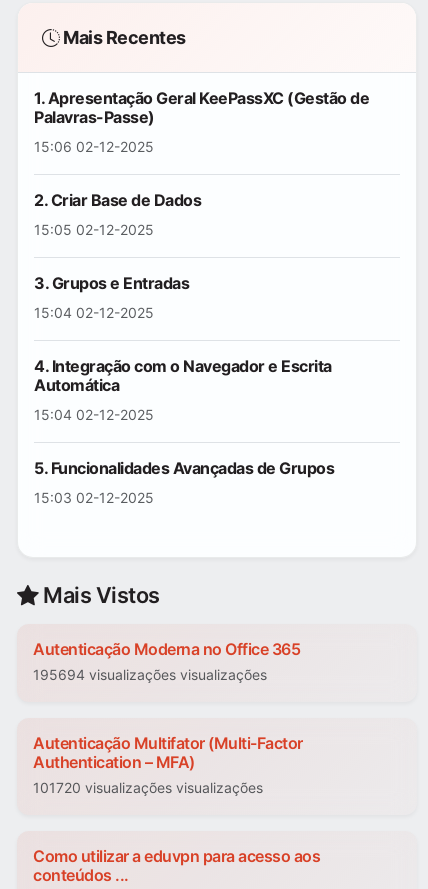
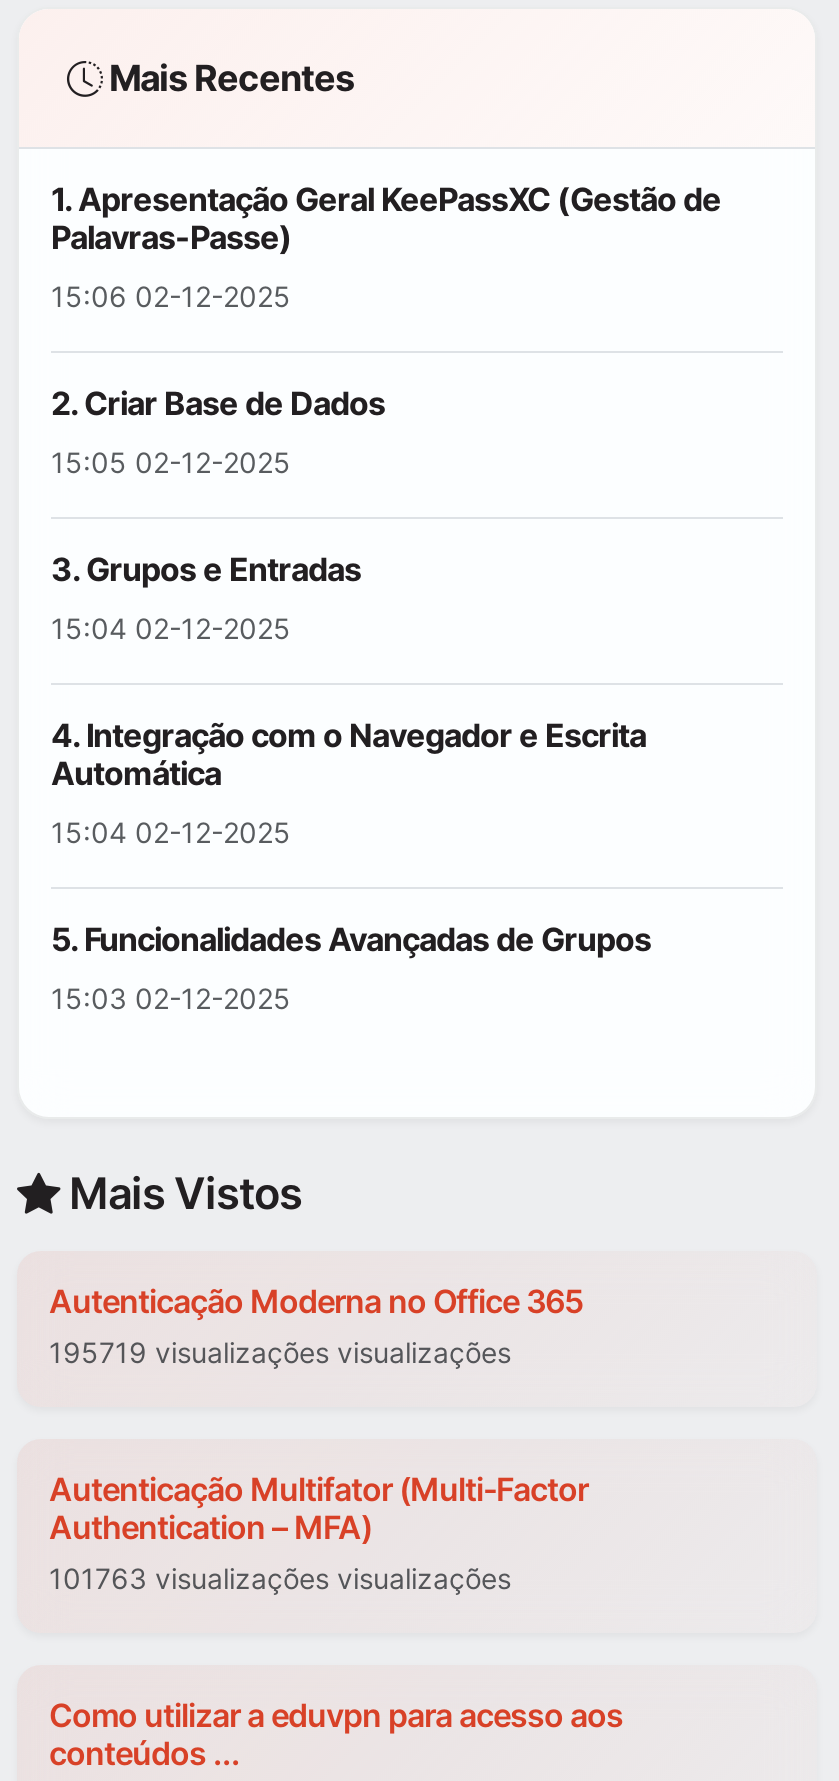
[33,666,267,683] 195694 visualizações visualizações -> [49,1336,511,1370] 195719 visualizações visualizações
[33,779,263,796] 101720 visualizações visualizações -> [49,1562,511,1596] 101763 visualizações visualizações

